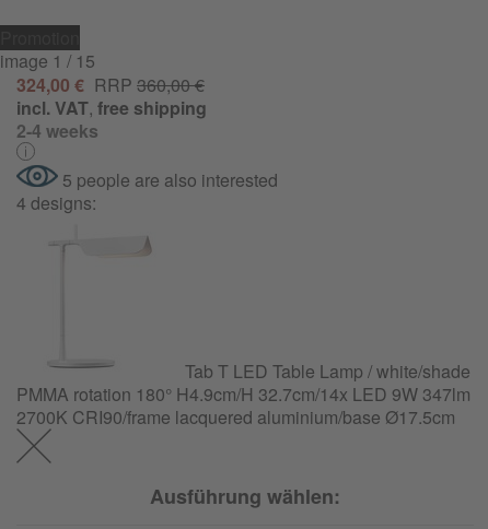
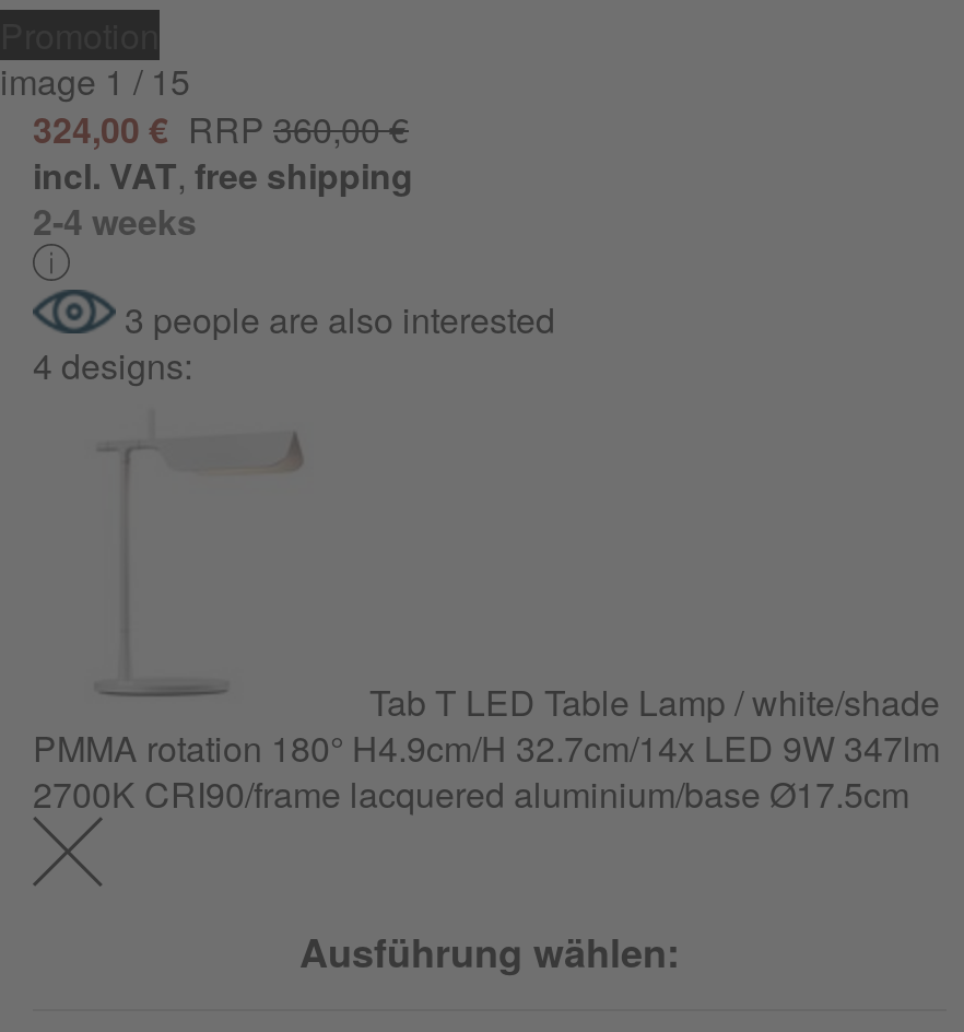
[58,167,278,192] 5 people are also interested -> [116,294,555,344] 3 people are also interested

